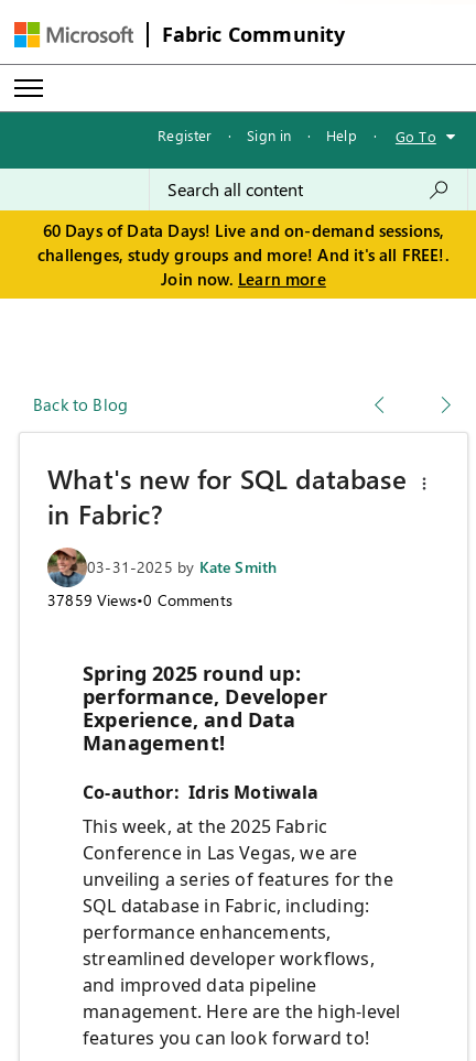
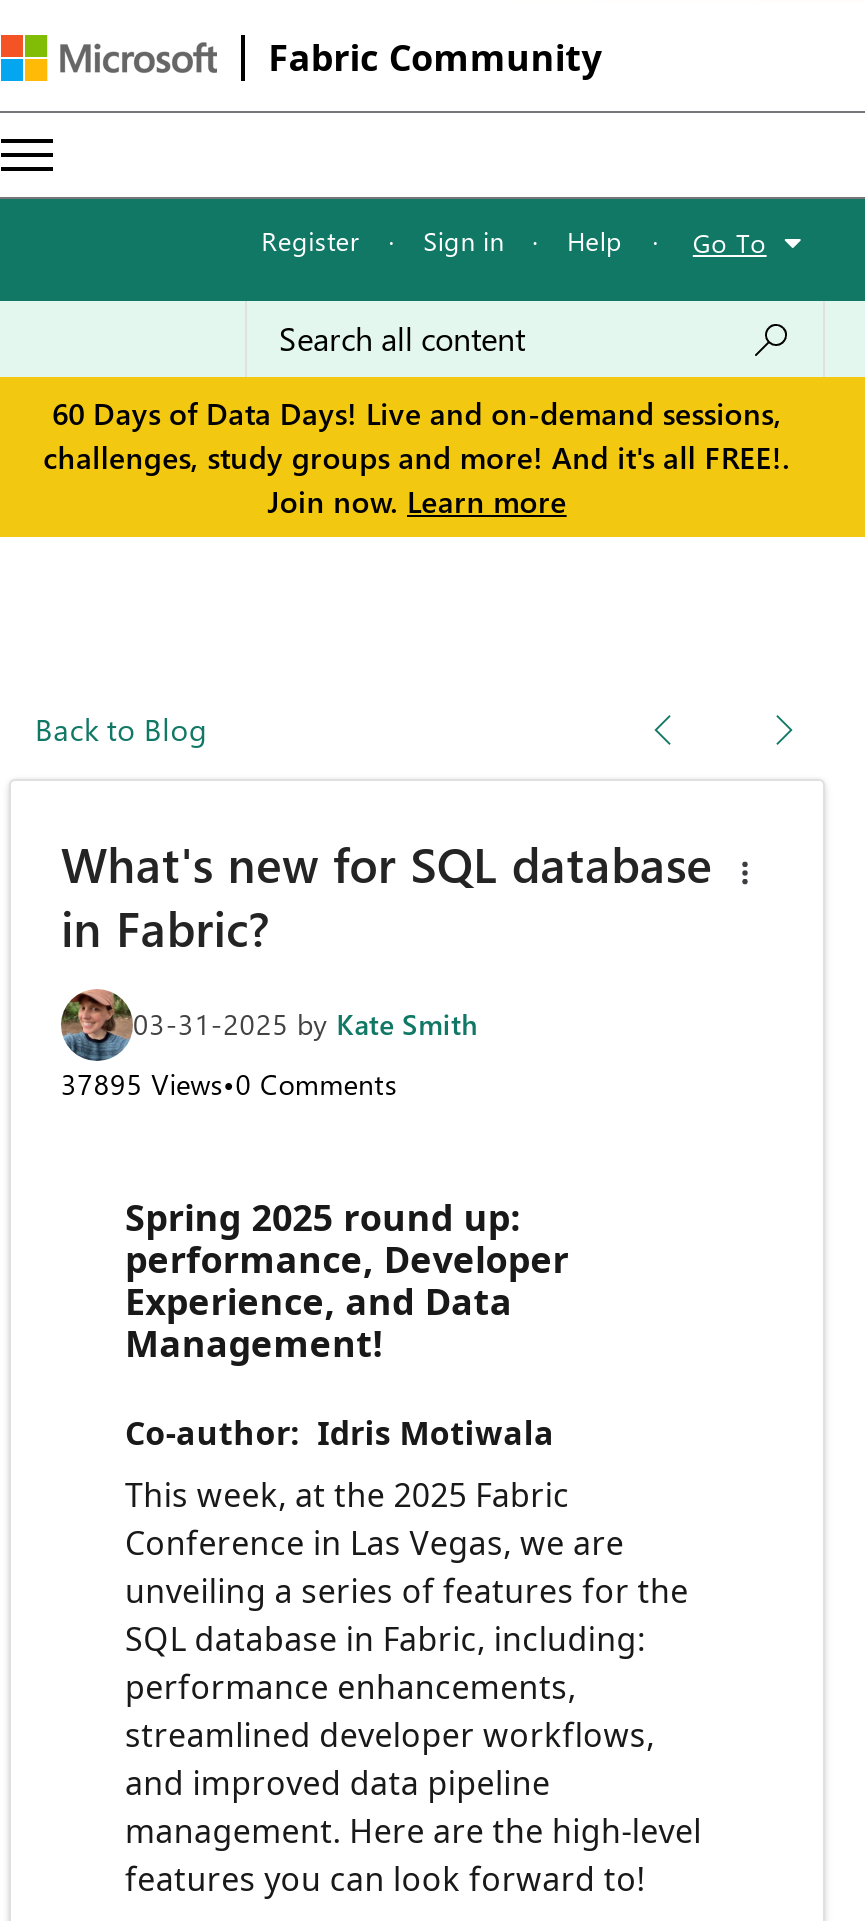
[47,590,232,611] 37859 Views•0 Comments -> [61,1066,397,1104] 37895 Views•0 Comments

